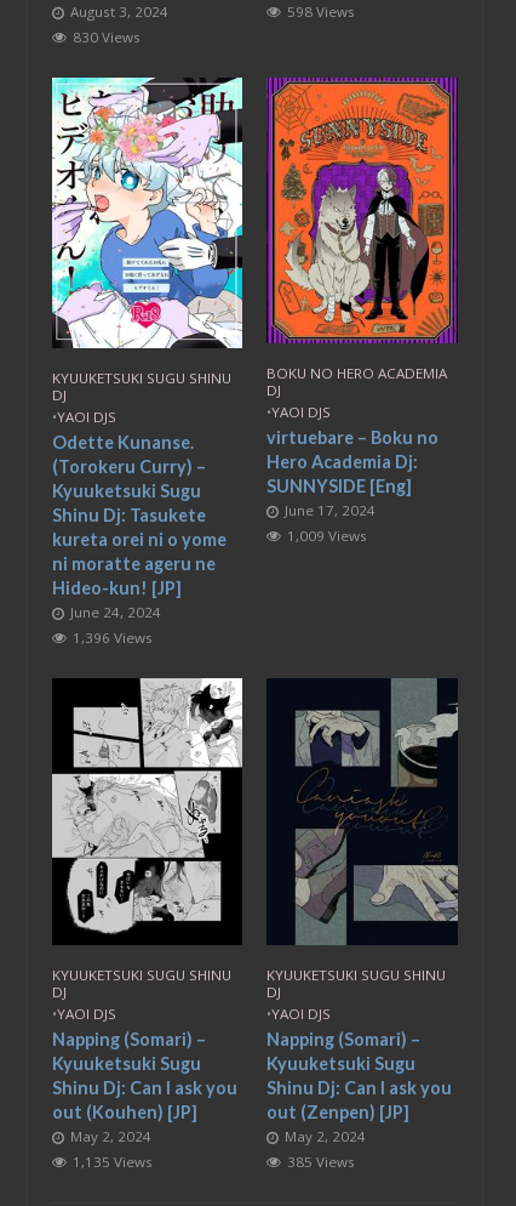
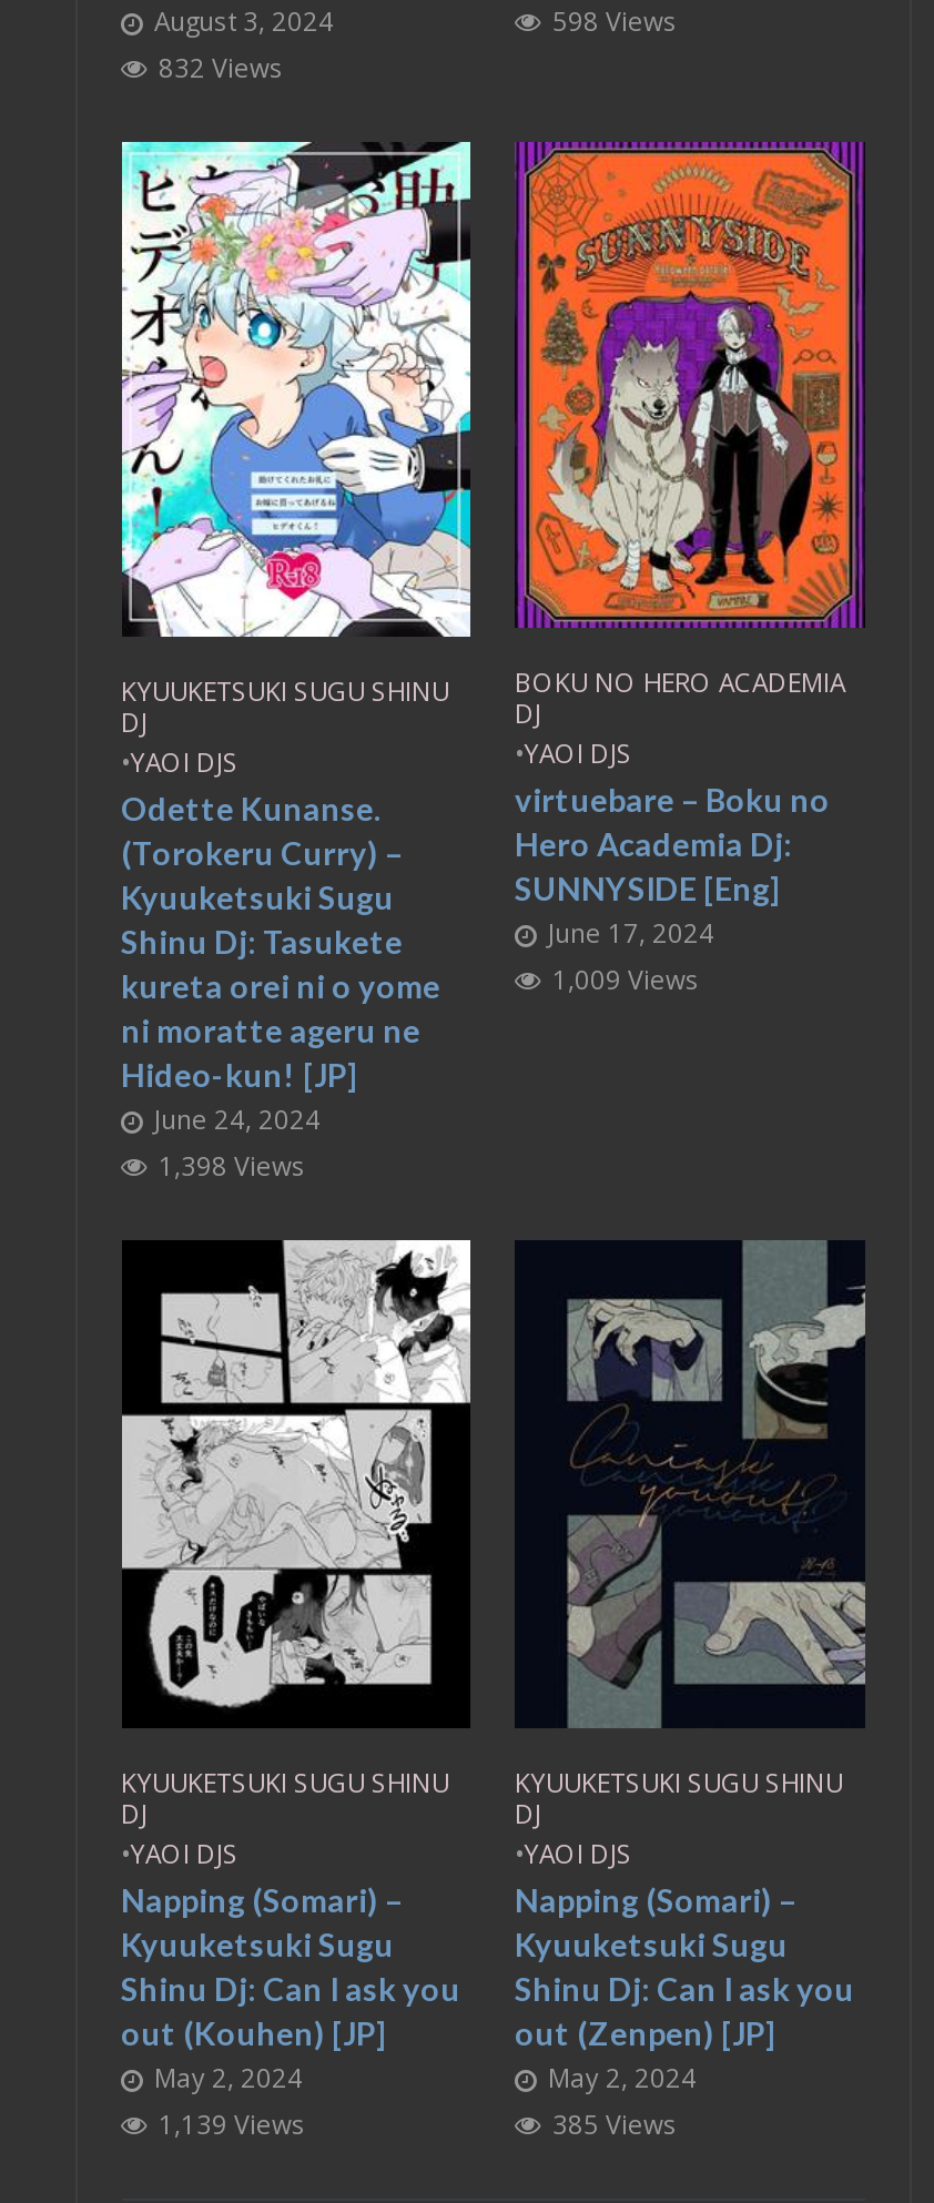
[72,28,140,46] 830 Views -> [159,51,283,85] 832 Views
[72,629,152,647] 1,396 Views -> [159,1149,305,1183] 1,398 Views
[72,1152,152,1171] 1,135 Views -> [159,2107,305,2140] 1,139 Views

